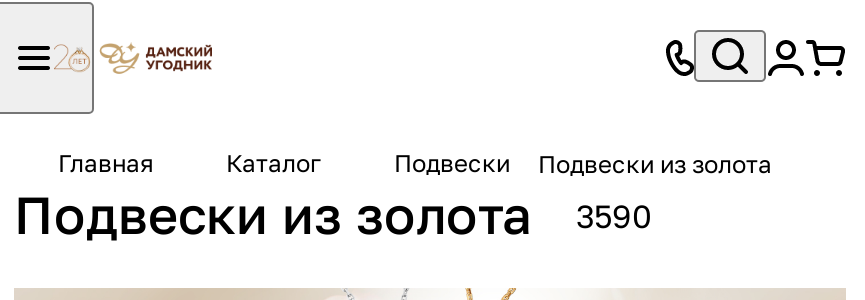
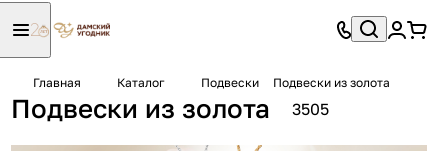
[14,184,652,246] Подвески из золота 3590 -> [11,93,329,124] Подвески из золота 3505

